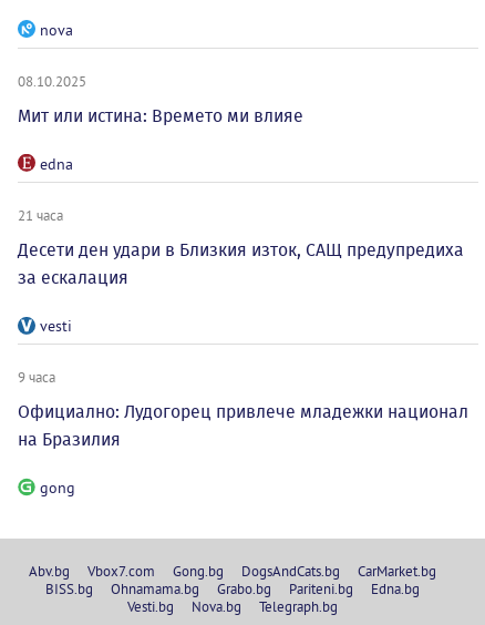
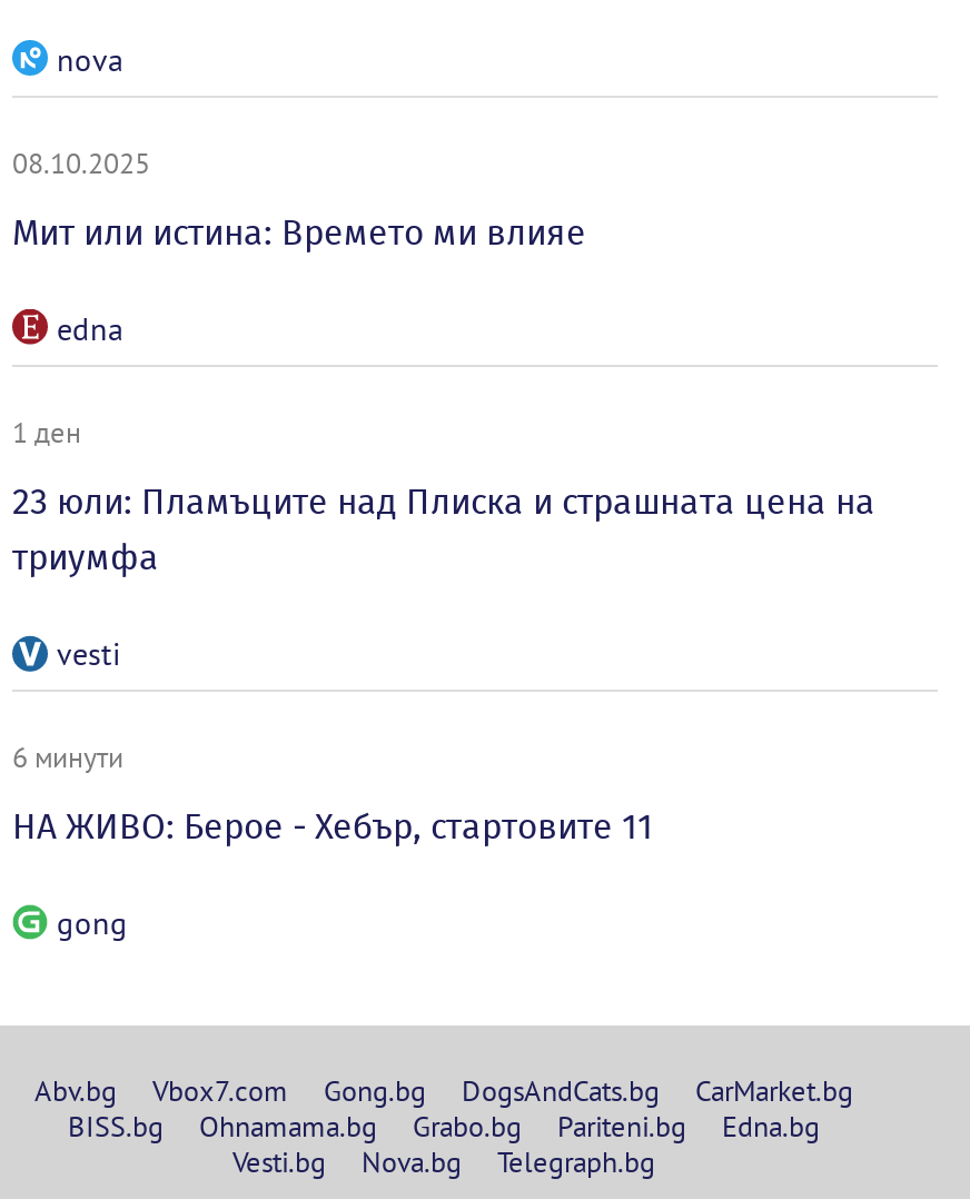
[18,206,63,224] 21 часа -> [12,414,81,449] 1 ден
[18,239,464,288] Десети ден удари в Близкия изток, САЩ предупредиха | за ескалация -> [12,480,875,578] 23 юли: Пламъците над Плиска и страшната цена на | триумфа
[18,368,55,386] 9 часа -> [12,739,123,774] 6 минути
[18,401,468,450] Официално: Лудогорец привлече младежки национал | на Бразилия -> [12,805,653,848] НА ЖИВО: Берое - Хебър, стартовите 11

